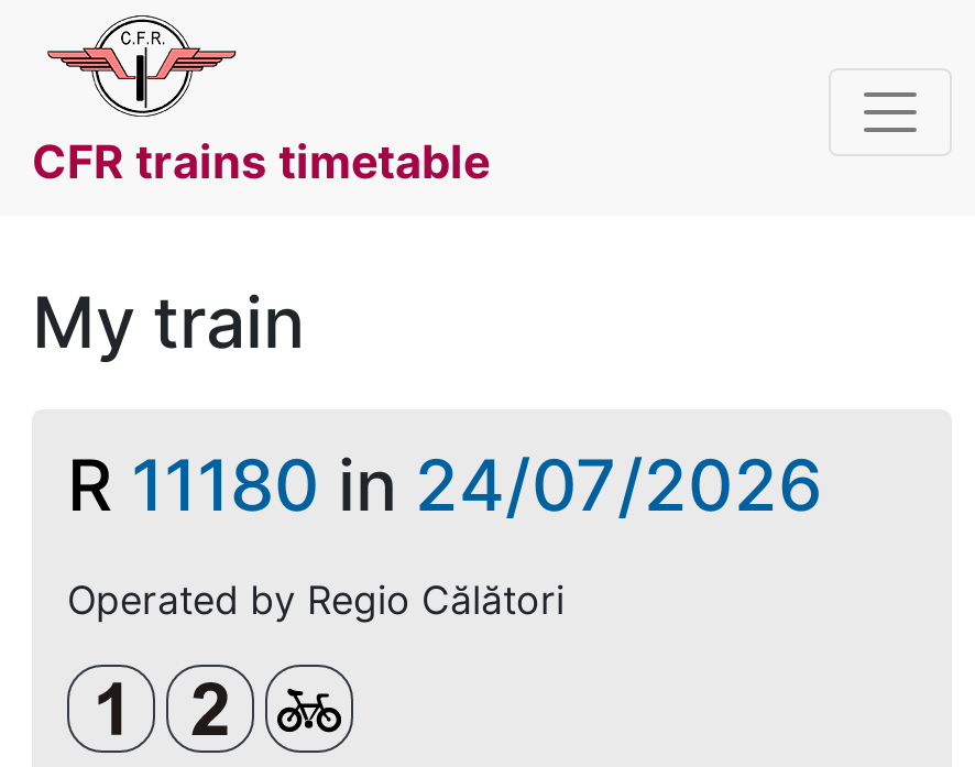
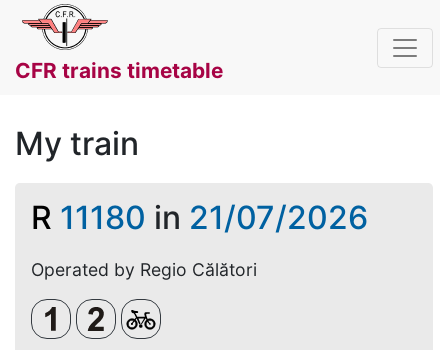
[67,442,822,528] R 11180 in 24/07/2026 -> [31,198,368,237] R 11180 in 21/07/2026

